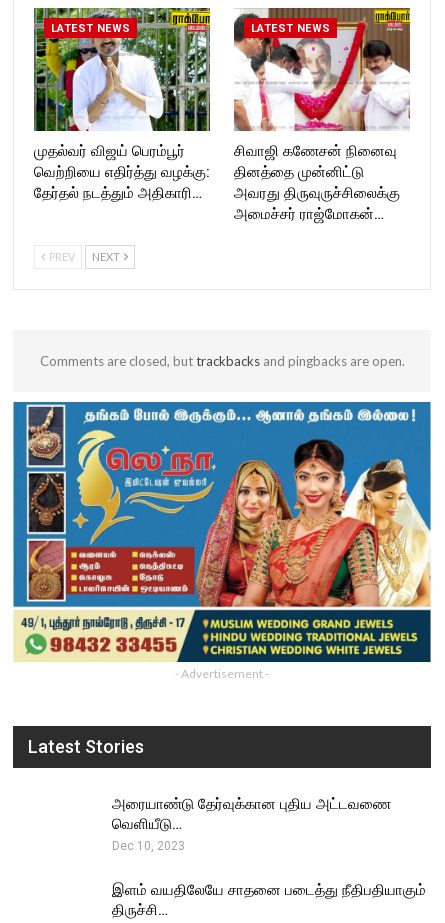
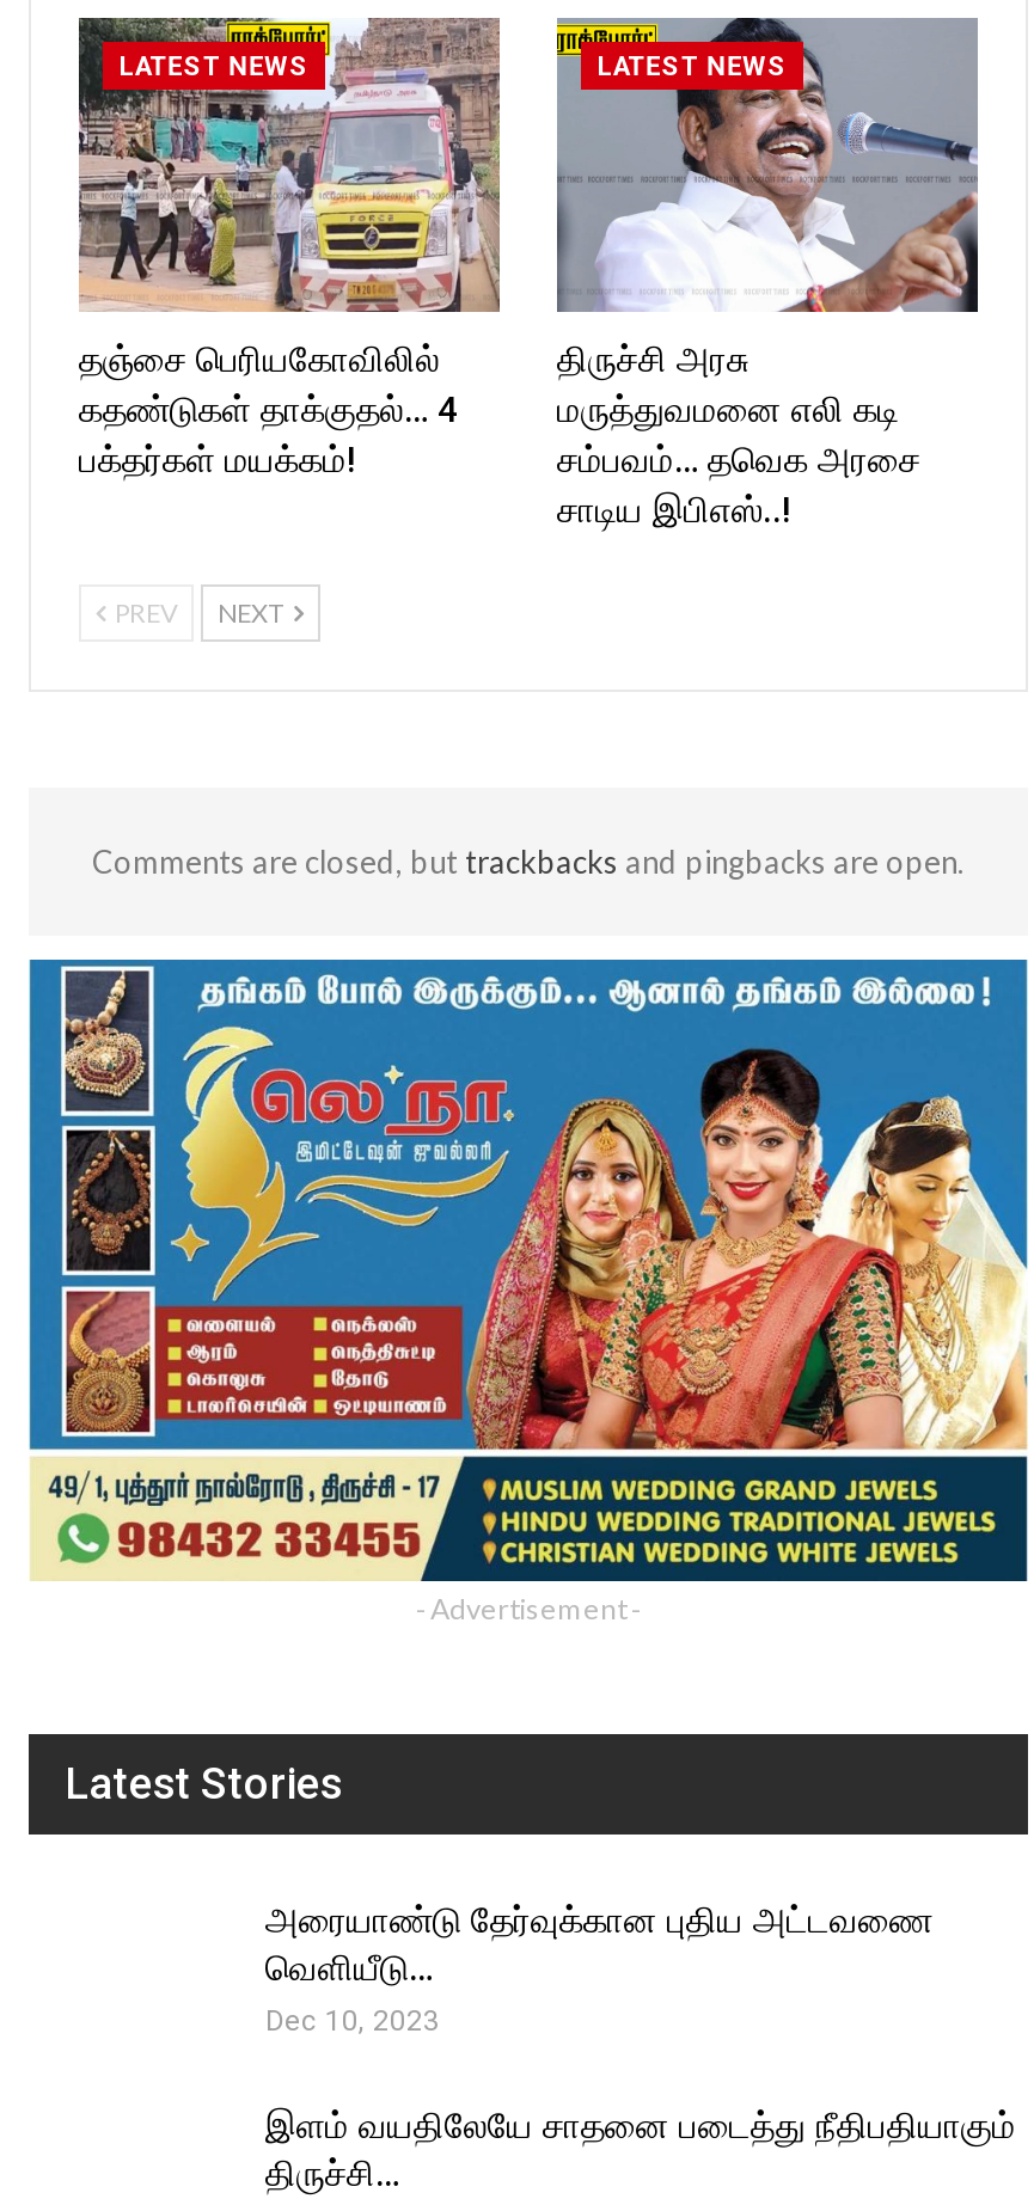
[33,7,211,202] [image] | முதல்வர் விஜய் பெரம்பூர் | வெற்றியை எதிர்த்து வழக்கு: | தேர்தல் நடத்தும் அதிகாரி… -> [79,18,502,482] [image] | தஞ்சை பெரியகோவிலில் | கதண்டுகள் தாக்குதல்… 4 | பக்தர்கள் மயக்கம்!
[233,7,411,223] [image] | சிவாஜி கணேசன் நினைவு | தினத்தை முன்னிட்டு | அவரது திருவுருச்சிலைக்கு | அமைச்சர் ராஜ்மோகன்… -> [555,16,980,532] [image] | திருச்சி அரசு | மருத்துவமனை எலி கடி | சம்பவம்… தவெக அரசை | சாடிய இபிஎஸ்..!

